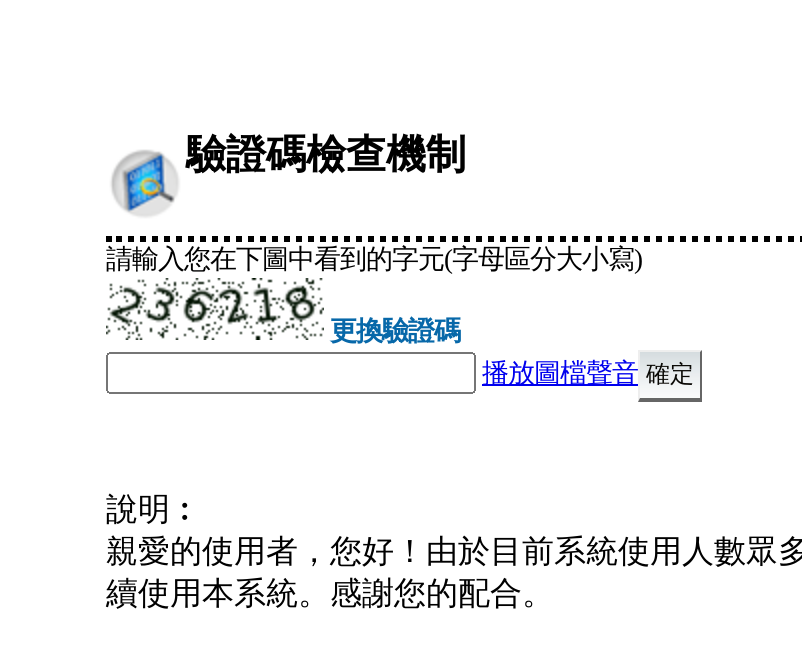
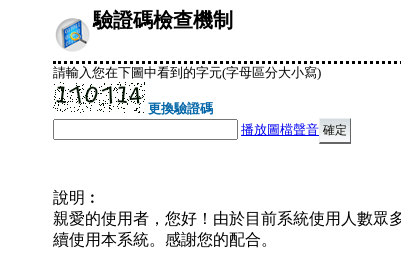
[112,278,324,342] [image] -> [54,82,157,114] [image]

